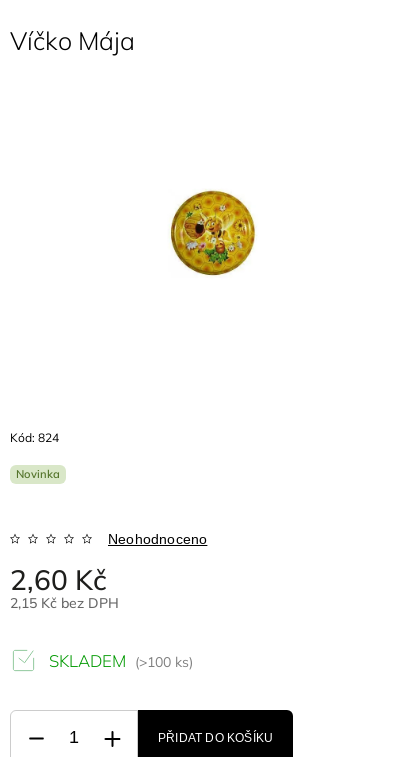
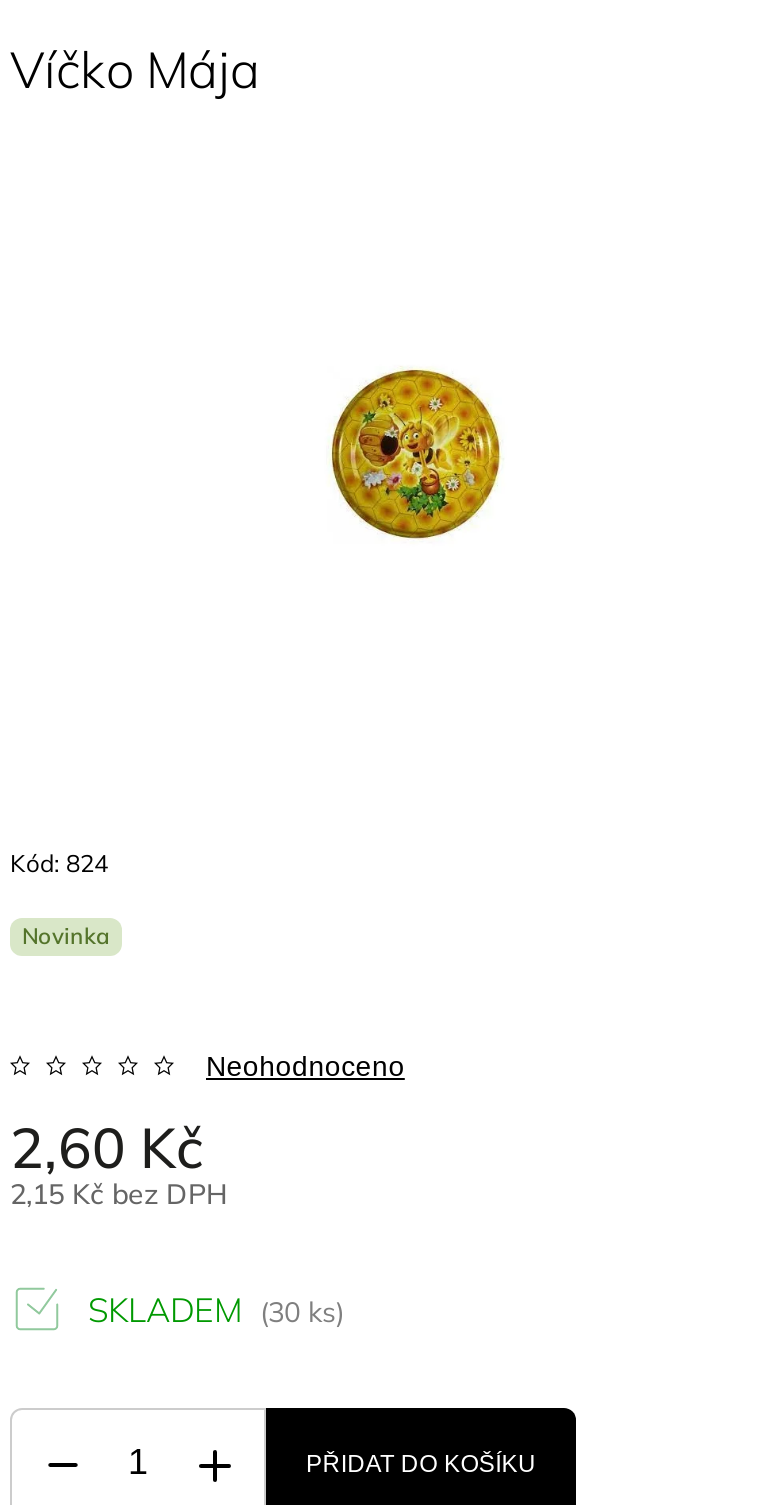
[45,649,193,670] SKLADEM (>100 ks) -> [80,1287,344,1329] SKLADEM (30 ks)

